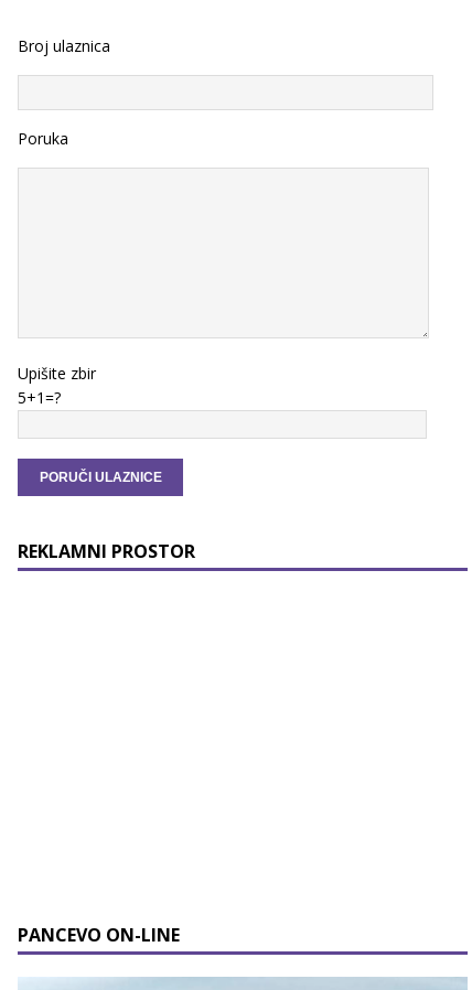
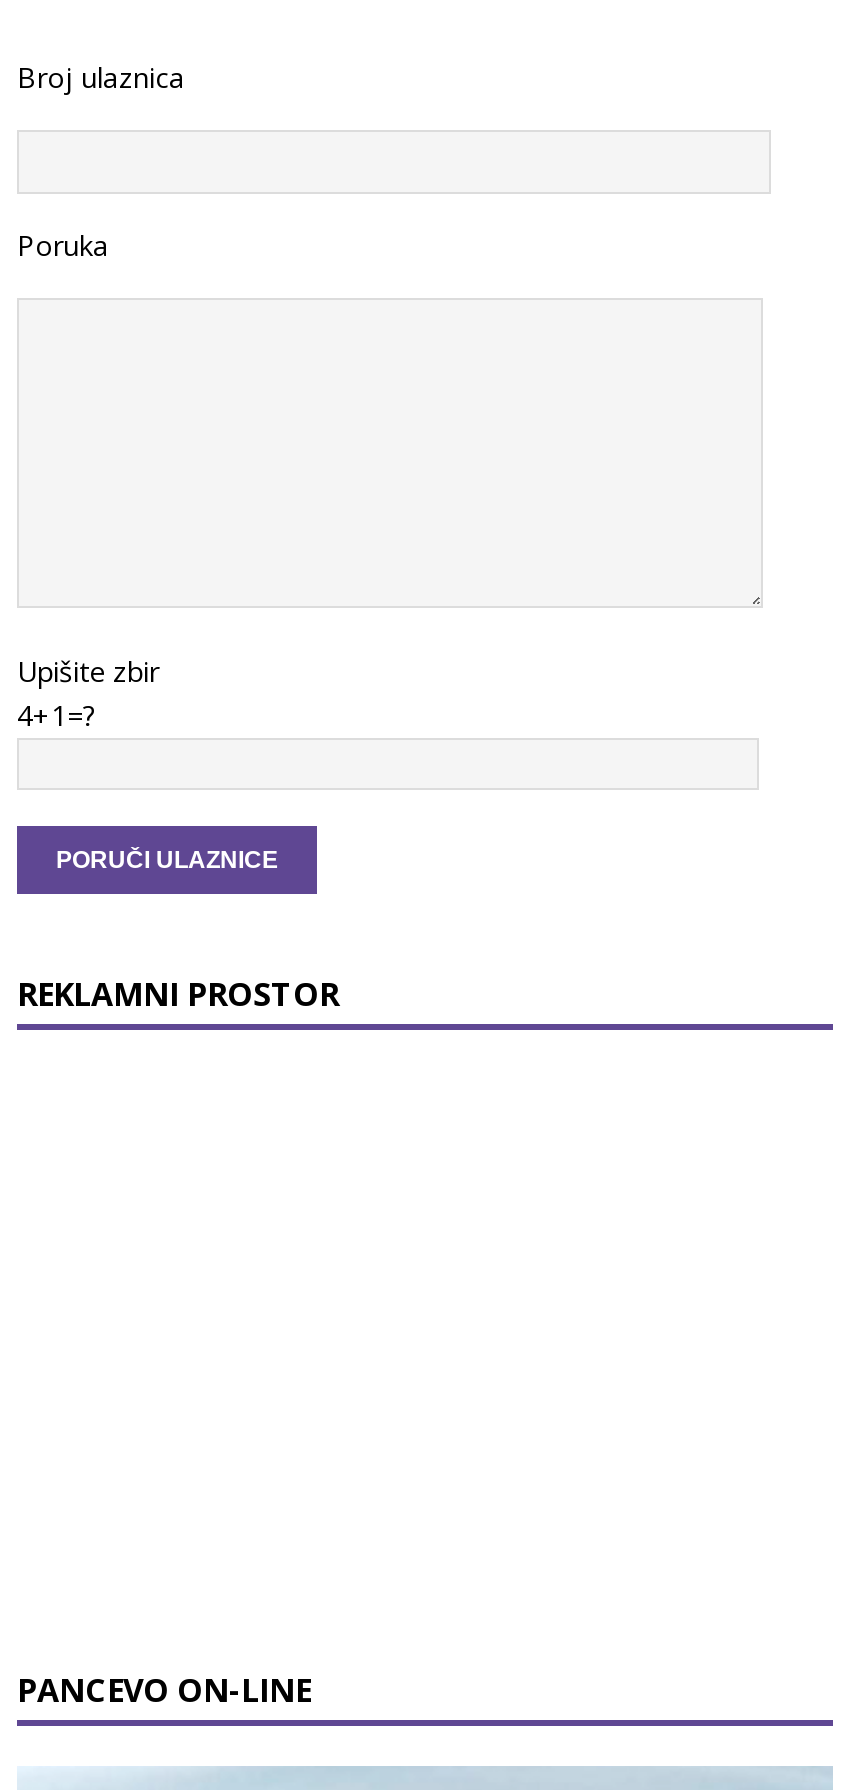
[18,387,61,408] 5+1=? -> [17,696,95,734] 4+1=?

